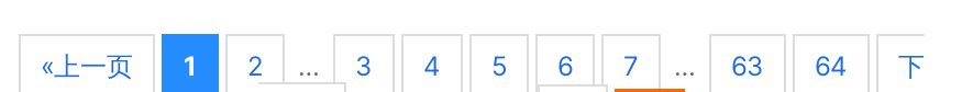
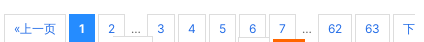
[617,48,771,81] 7 … 63 -> [275,21,344,36] 7 … 62
[808,48,854,81] 64 -> [361,21,382,36] 63

